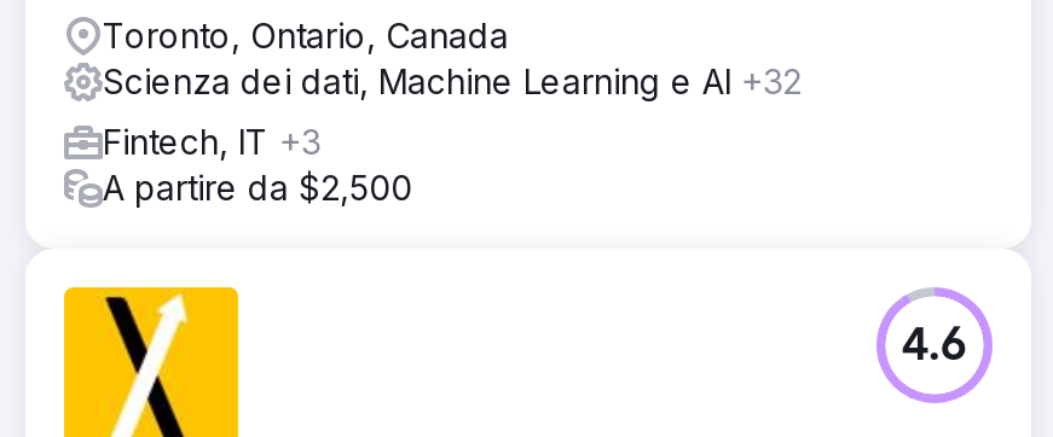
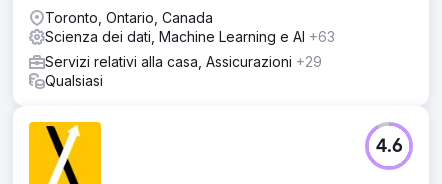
[103,59,802,100] Scienza dei dati, Machine Learning e AI +32 -> [45,28,335,45] Scienza dei dati, Machine Learning e AI +63
[103,120,412,207] Fintech, IT +3 | A partire da $2,500 -> [45,53,322,89] Servizi relativi alla casa, Assicurazioni +29 | Qualsiasi

